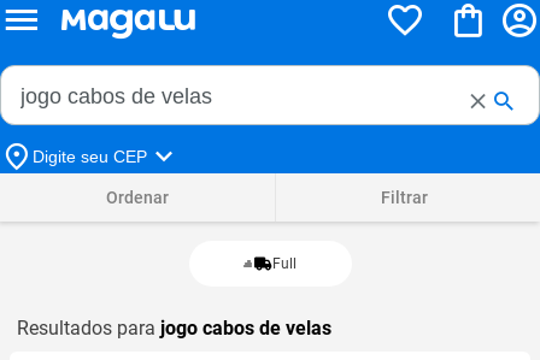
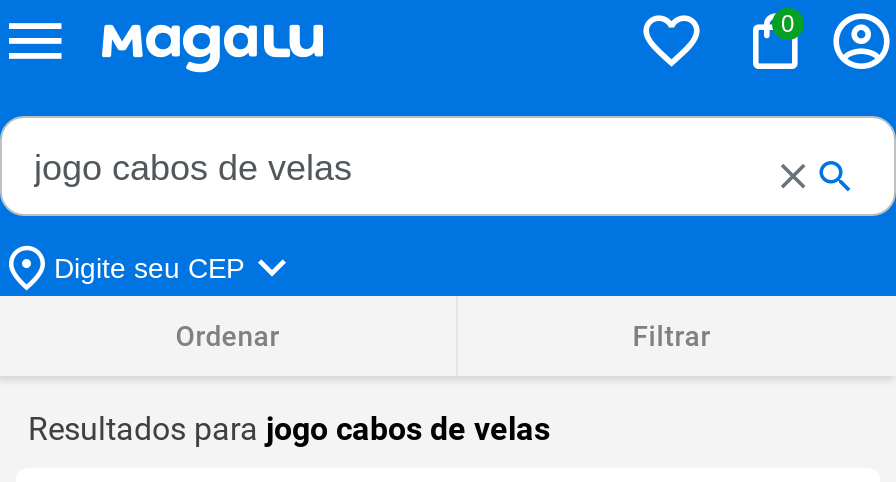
none -> [781,10,795,38] 0
[272,255,297,272] Full -> none

